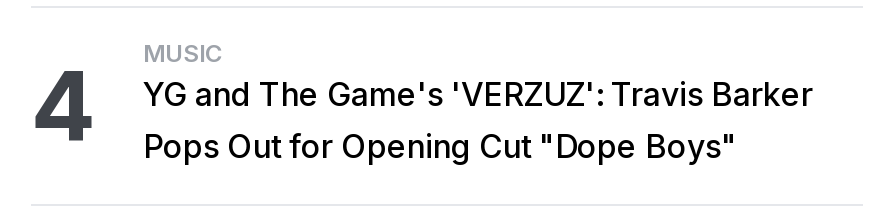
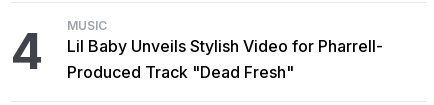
[143,74,813,166] YG and The Game's 'VERZUZ': Travis Barker | Pops Out for Opening Cut "Dope Boys" -> [67,36,383,82] Lil Baby Unveils Stylish Video for Pharrell- | Produced Track "Dead Fresh"

